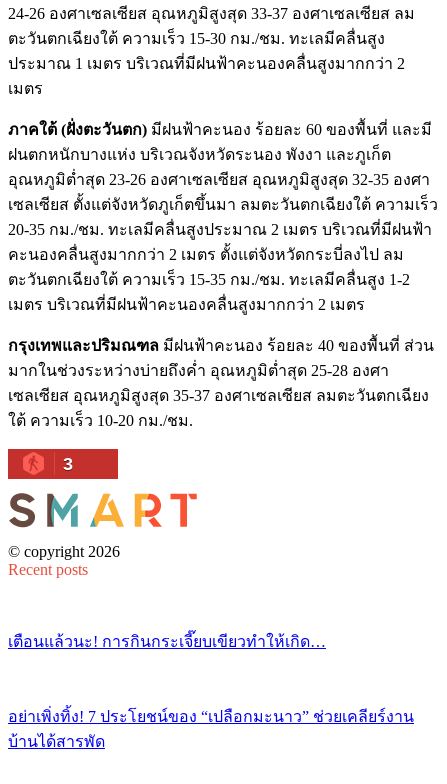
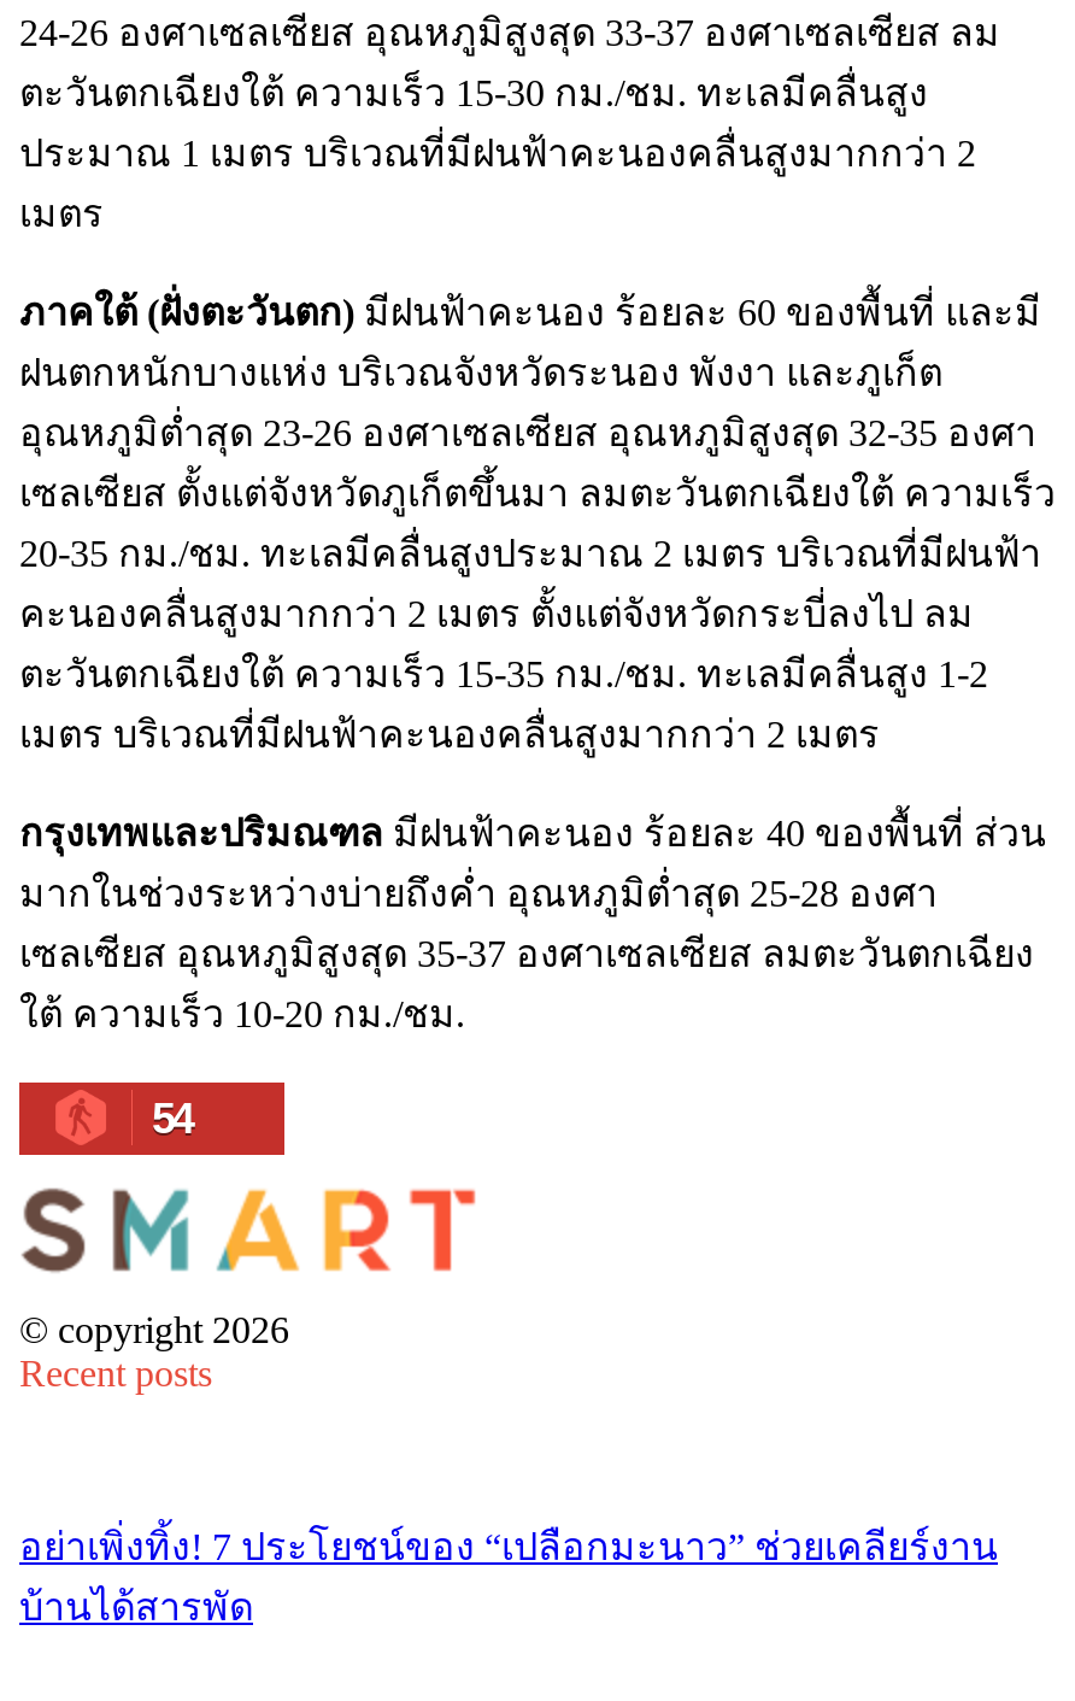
[63,454,71,474] 3 -> [152,1094,190,1142] 54
[8,633,326,650] เตือนแล้วนะ! การกินกระเจี๊ยบเขียวทำให้เกิด… -> none

